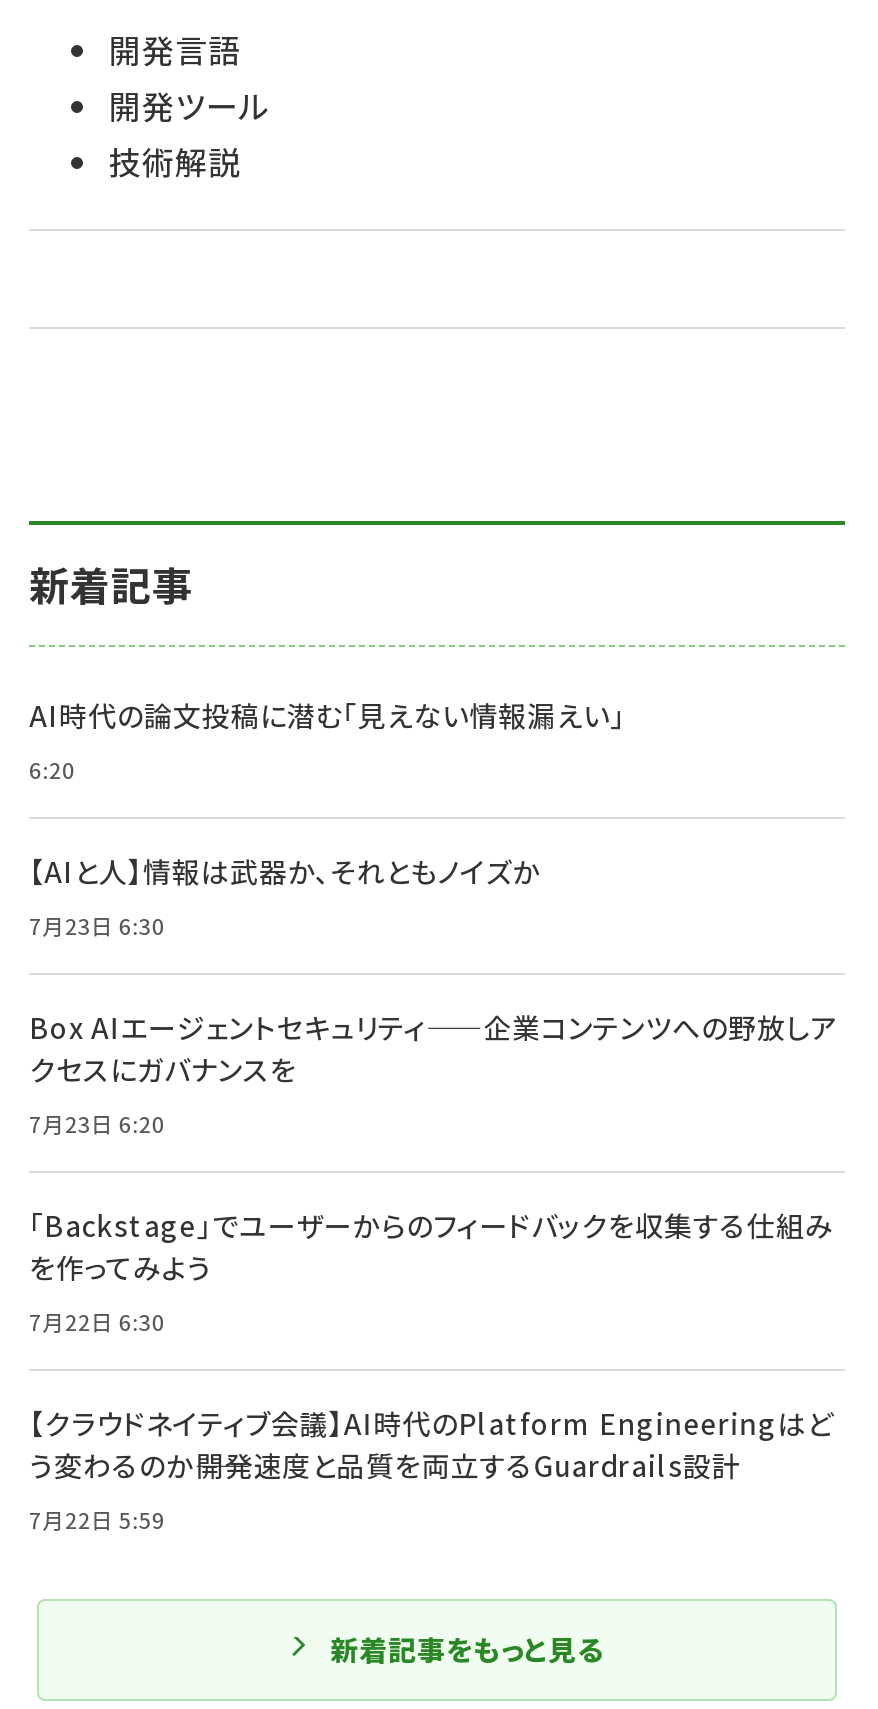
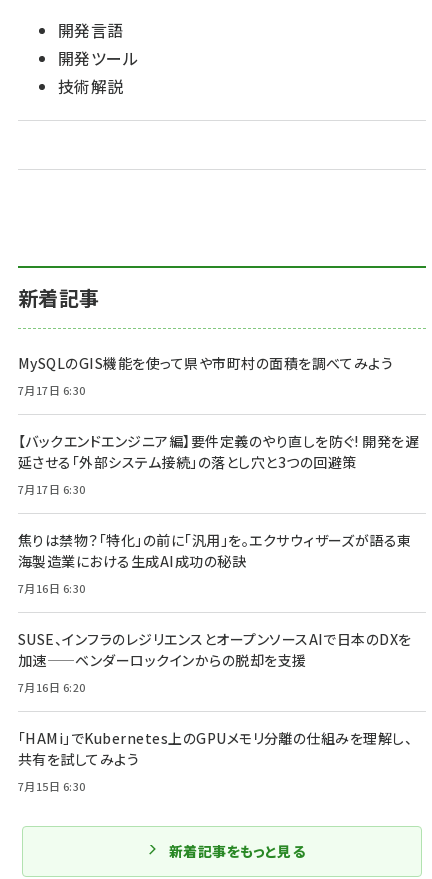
[29,695,625,785] AI時代の論文投稿に潜む「見えない情報漏えい」 | 6:20 -> [18,353,393,398] MySQLのGIS機能を使って県や市町村の面積を調べてみよう | 7月17日 6:30
[29,851,541,941] 【AIと人】情報は武器か、それともノイズか | 7月23日 6:30 -> [18,431,419,497] 【バックエンドエンジニア編】要件定義のやり直しを防ぐ! 開発を遅 | 延させる「外部システム接続」の落とし穴と3つの回避策 | 7月17日 6:30
[29,1007,838,1139] Box AIエージェントセキュリティ——企業コンテンツへの野放しア | クセスにガバナンスを | 7月23日 6:20 -> [18,530,412,596] 焦りは禁物？「特化」の前に「汎用」を。エクサウィザーズが語る東 | 海製造業における生成AI成功の秘訣 | 7月16日 6:30
[29,1205,834,1337] 「Backstage」でユーザーからのフィードバックを収集する仕組み | を作ってみよう | 7月22日 6:30 -> [18,629,412,695] SUSE、インフラのレジリエンスとオープンソースAIで日本のDXを | 加速——ベンダーロックインからの脱却を支援 | 7月16日 6:20
[29,1403,833,1535] 【クラウドネイティブ会議】AI時代のPlatform Engineeringはど | う変わるのか――開発速度と品質を両立するGuardrails設計 | 7月22日 5:59 -> [18,728,412,794] 「HAMi」でKubernetes上のGPUメモリ分離の仕組みを理解し、 | 共有を試してみよう | 7月15日 6:30

